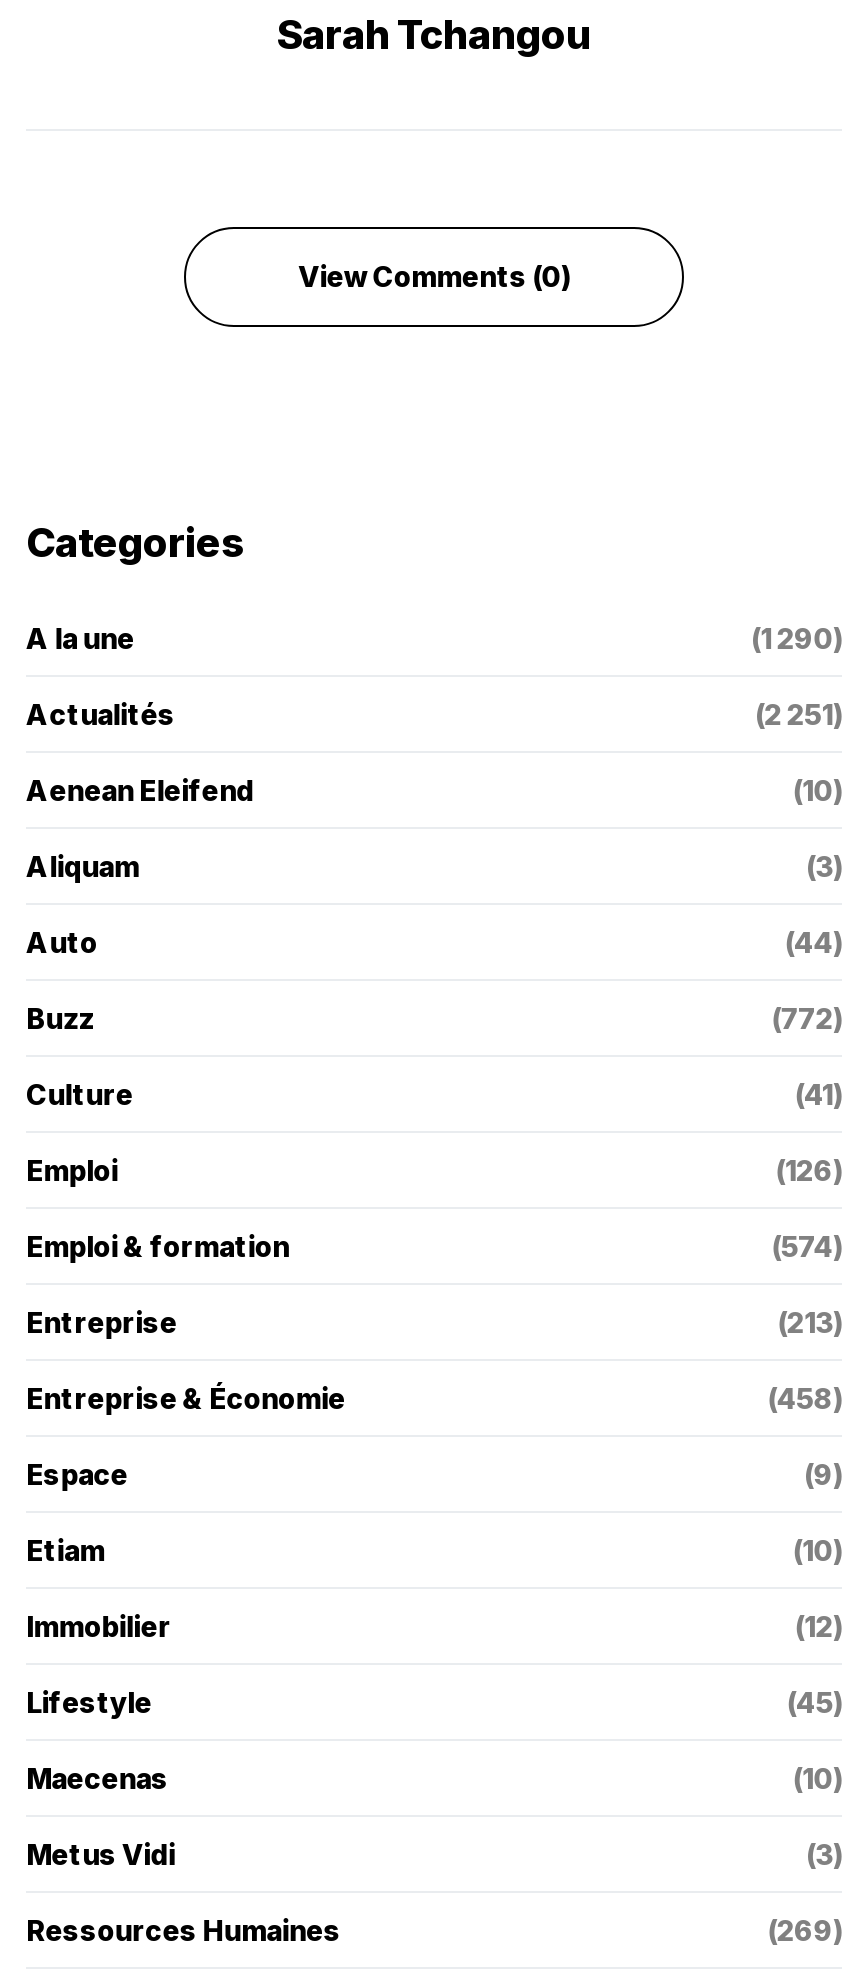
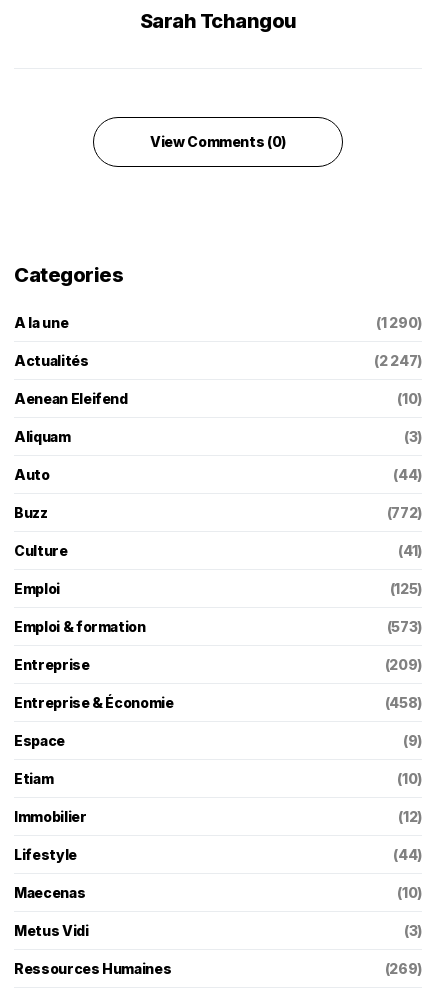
[755,697,842,731] (2 251) -> [374,352,422,369] (2 247)
[776,1153,842,1187] (126) -> [390,580,422,597] (125)
[772,1229,842,1263] (574) -> [387,618,422,635] (573)
[778,1305,842,1339] (213) -> [385,656,422,673] (209)
[787,1685,842,1719] (45) -> [393,846,422,863] (44)

